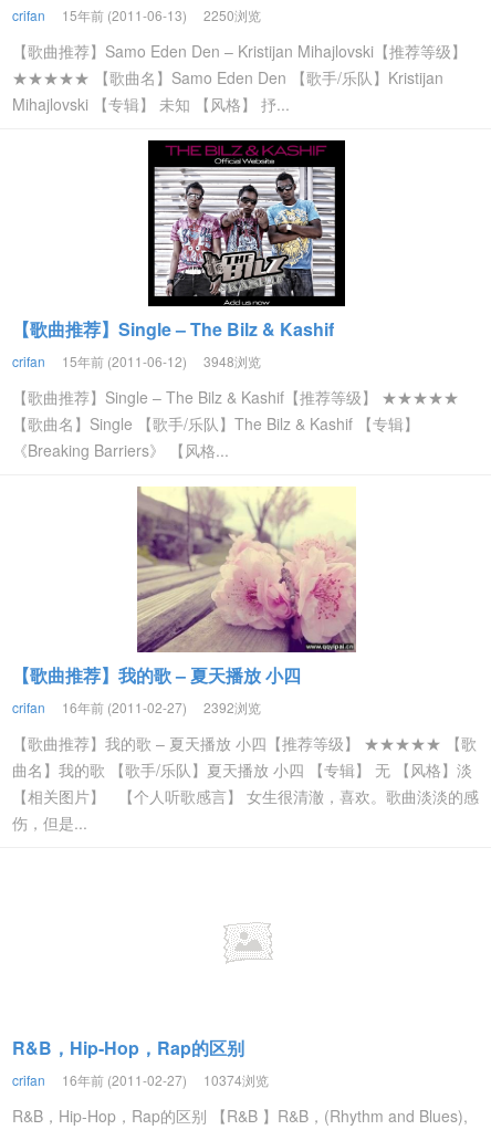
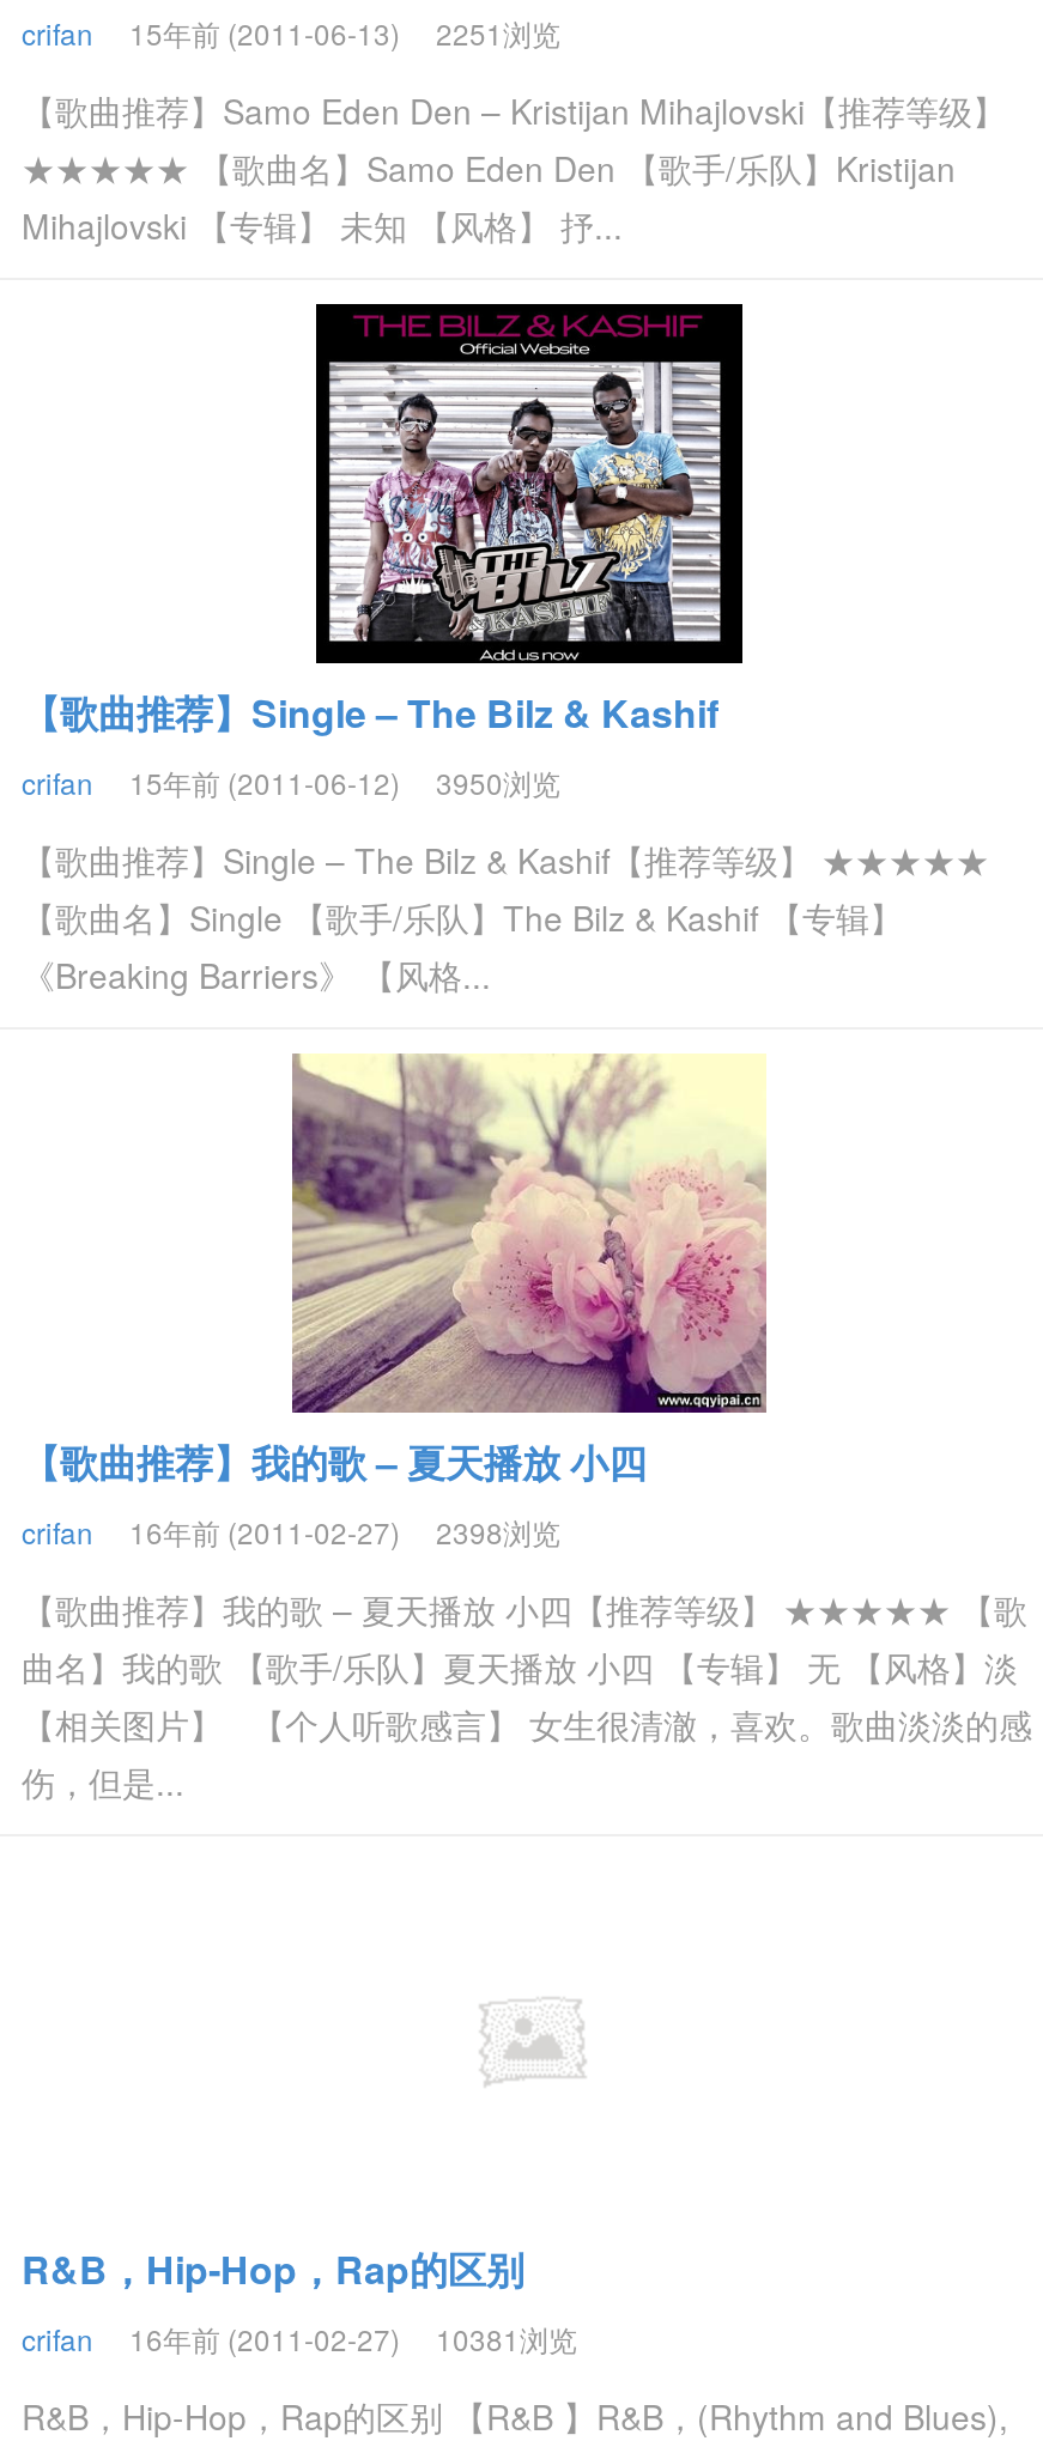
[12,6,261,24] crifan 15年前 (2011-06-13) 2250浏览 -> [22,12,560,53] crifan 15年前 (2011-06-13) 2251浏览
[12,352,261,370] crifan 15年前 (2011-06-12) 3948浏览 -> [22,761,560,802] crifan 15年前 (2011-06-12) 3950浏览
[12,698,261,716] crifan 16年前 (2011-02-27) 2392浏览 -> [22,1511,560,1552] crifan 16年前 (2011-02-27) 2398浏览
[12,1070,269,1089] crifan 16年前 (2011-02-27) 10374浏览 -> [22,2318,577,2358] crifan 16年前 (2011-02-27) 10381浏览

